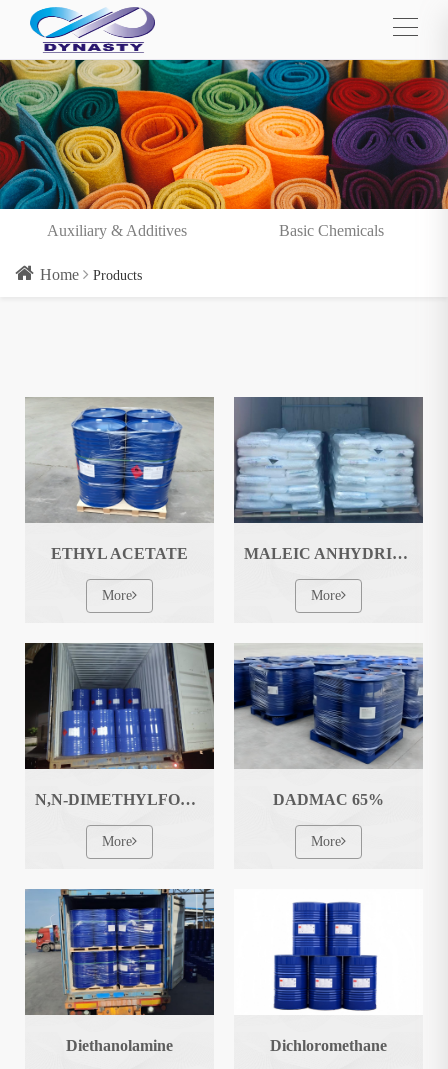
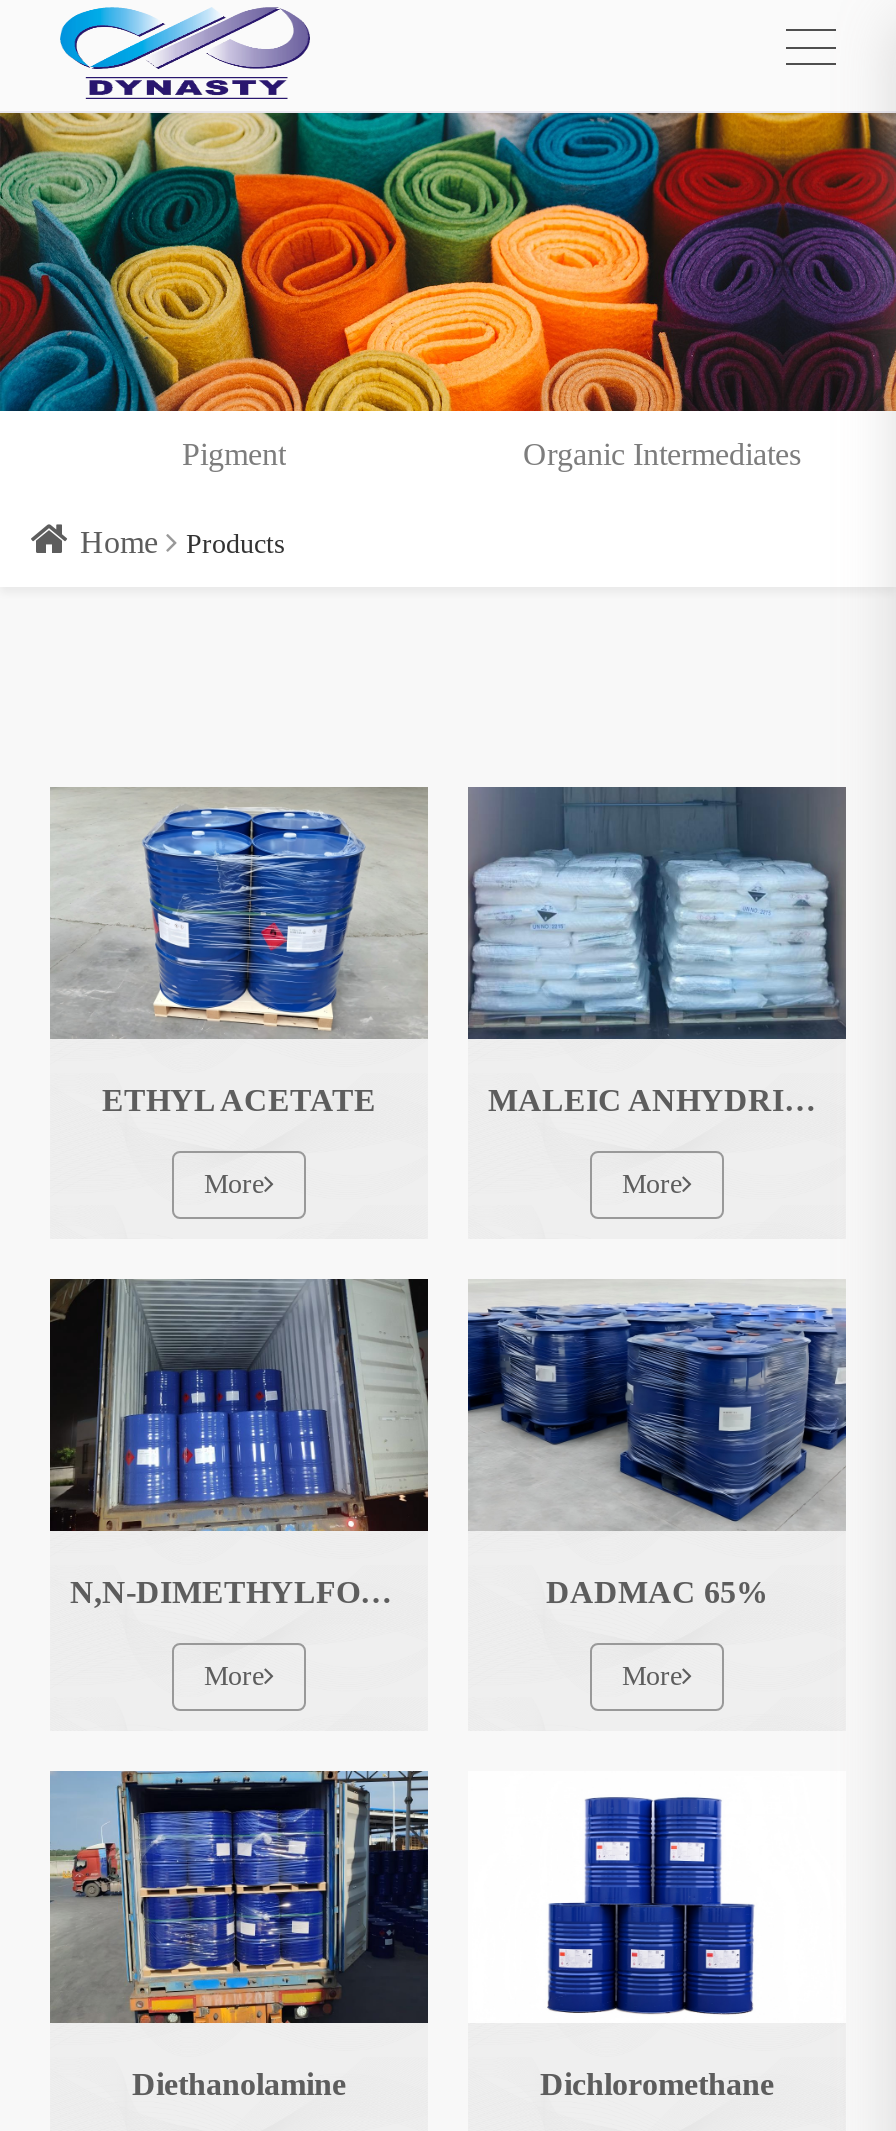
[47,222,383,239] Auxiliary & Additives | Basic Chemicals -> [182,437,801,471] Pigment | Organic Intermediates

